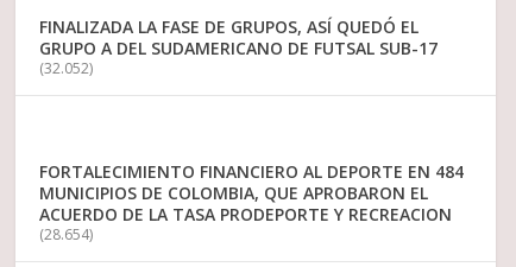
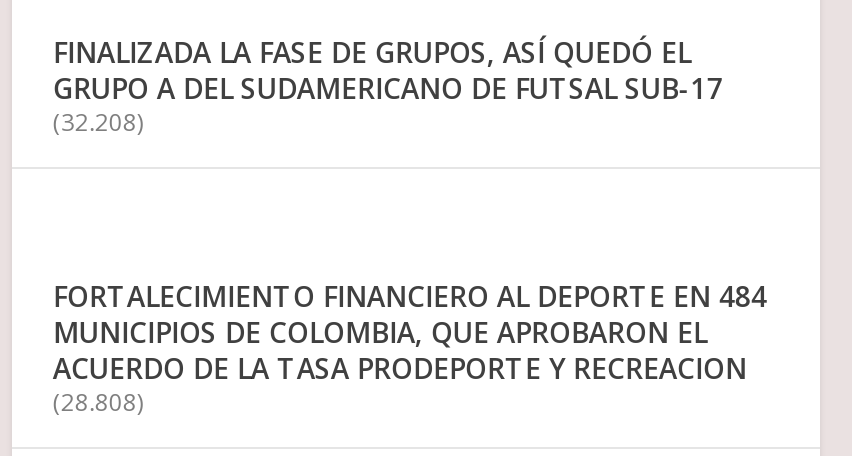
[40,58,93,79] (32.052) -> [53,105,143,139] (32.208)
[40,225,93,245] (28.654) -> [53,385,143,419] (28.808)

